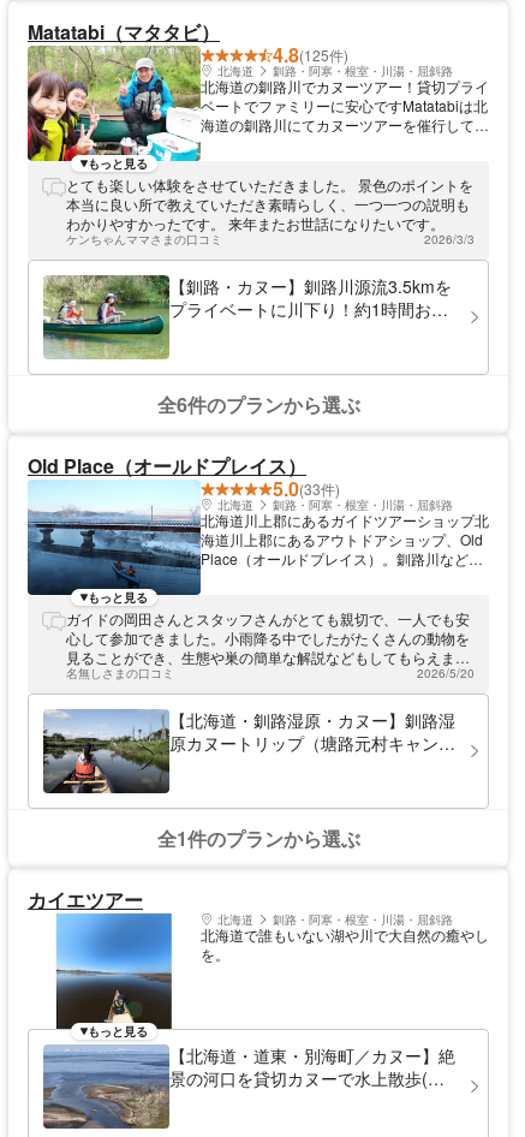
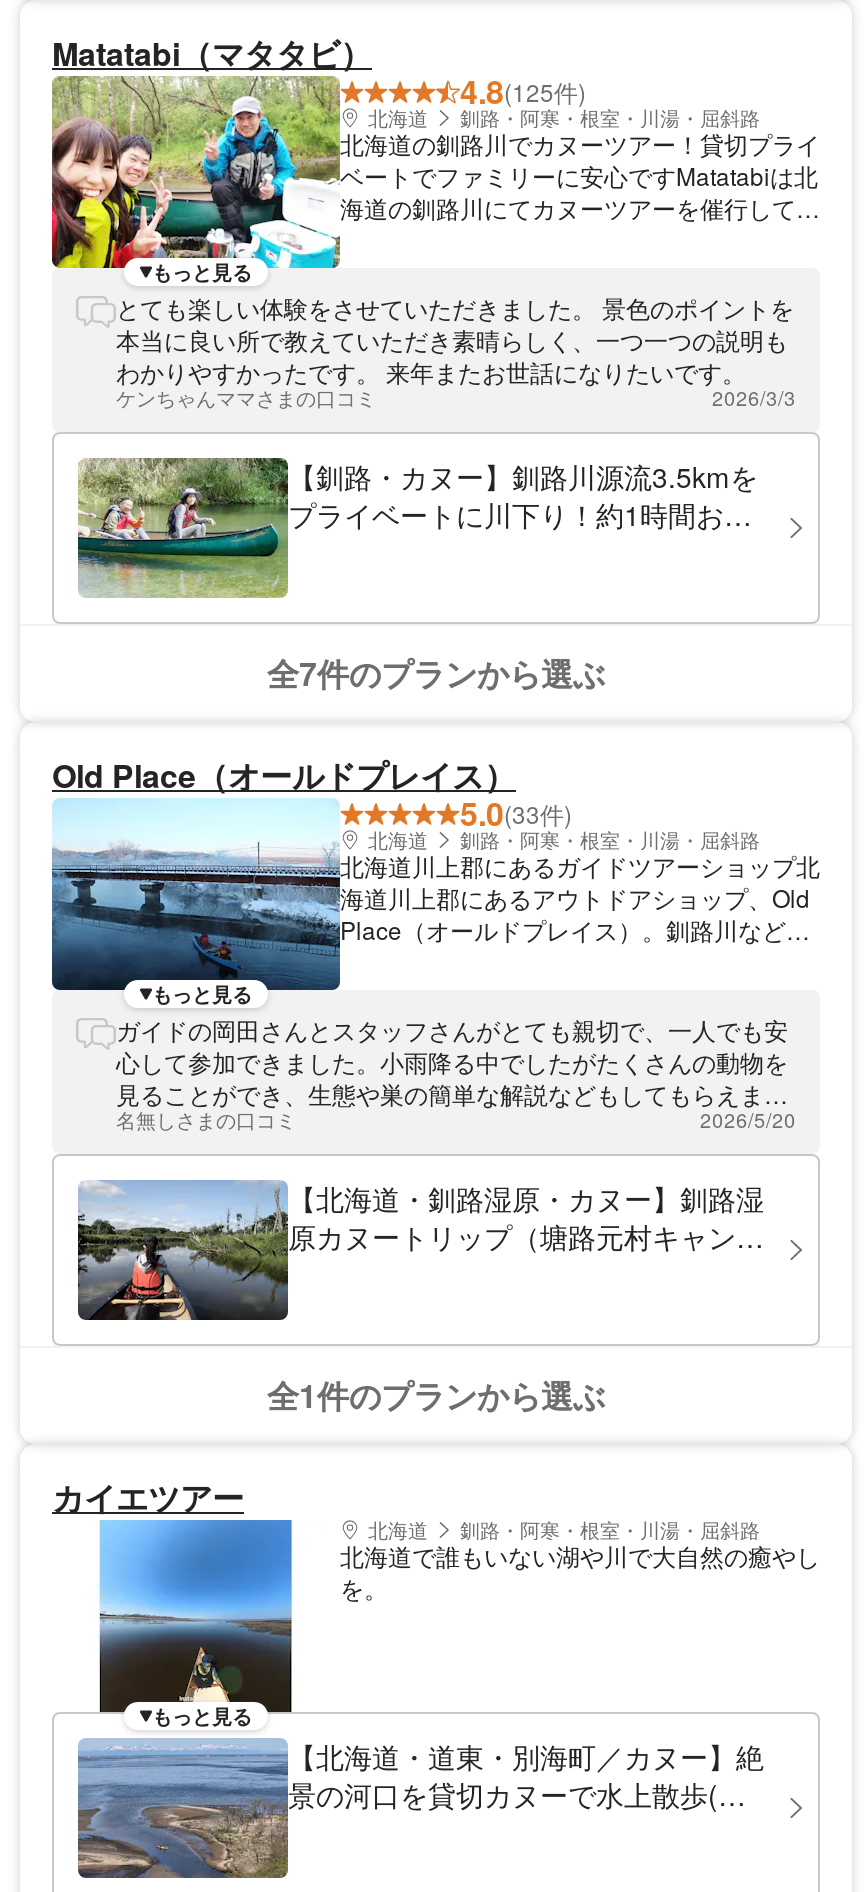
[157,391,360,418] 全6件のプランから選ぶ -> [267,650,605,696] 全7件のプランから選ぶ

